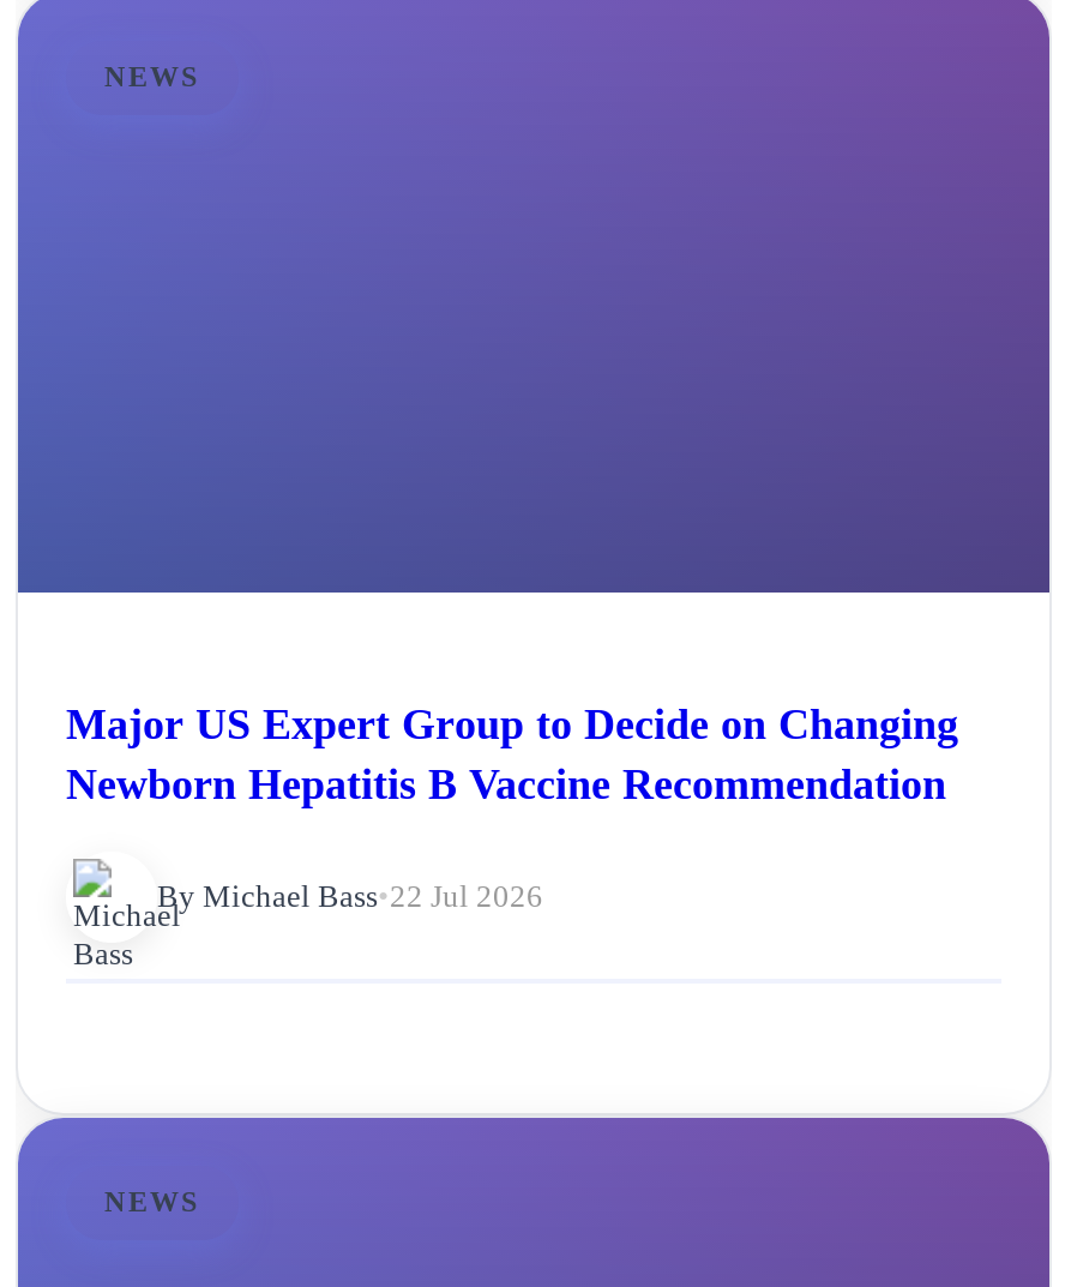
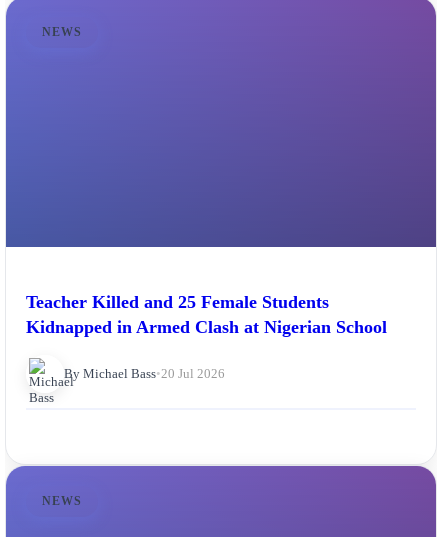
[66,699,958,807] Major US Expert Group to Decide on Changing | Newborn Hepatitis B Vaccine Recommendation -> [26,291,387,336] Teacher Killed and 25 Female Students | Kidnapped in Armed Clash at Nigerian School
[157,877,543,913] By Michael Bass • 22 Jul 2026 -> [64,365,225,380] By Michael Bass • 20 Jul 2026

